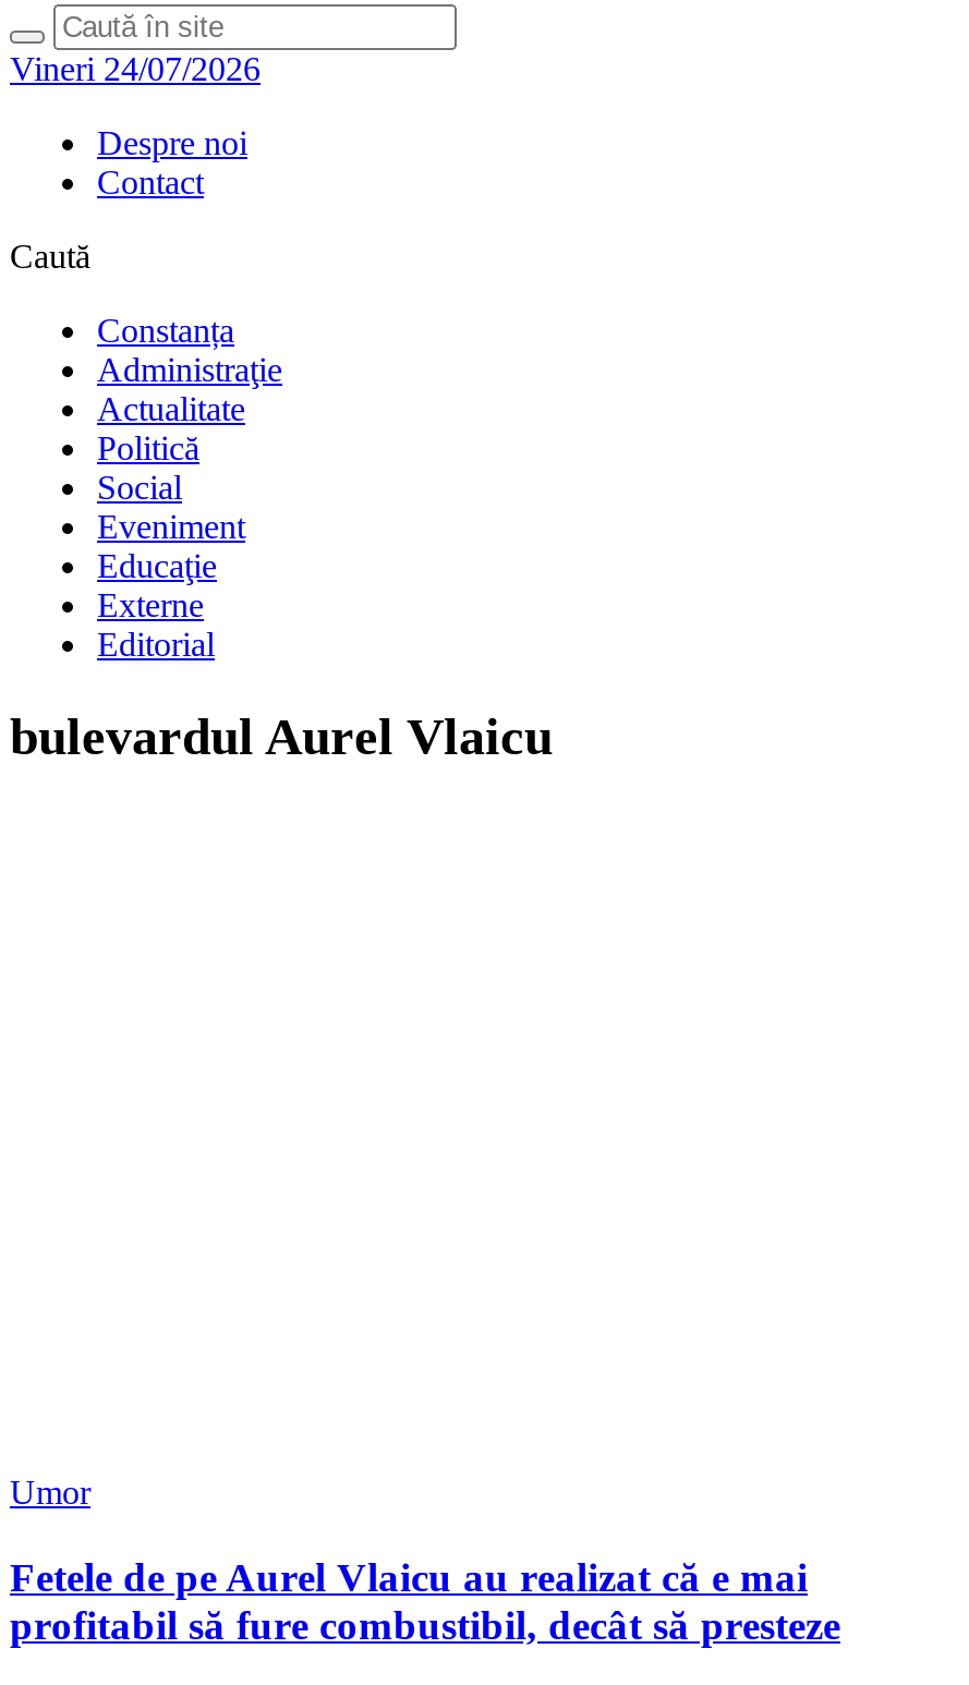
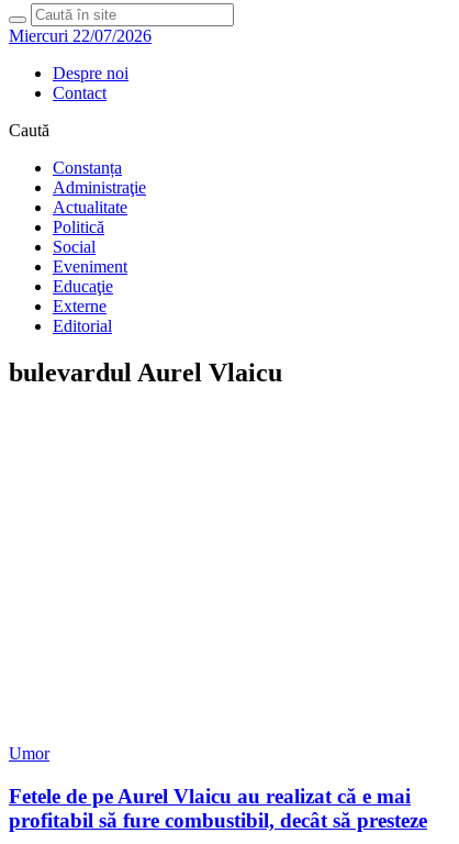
[10,50,261,87] Vineri 24/07/2026 -> [9,26,152,45] Miercuri 22/07/2026

